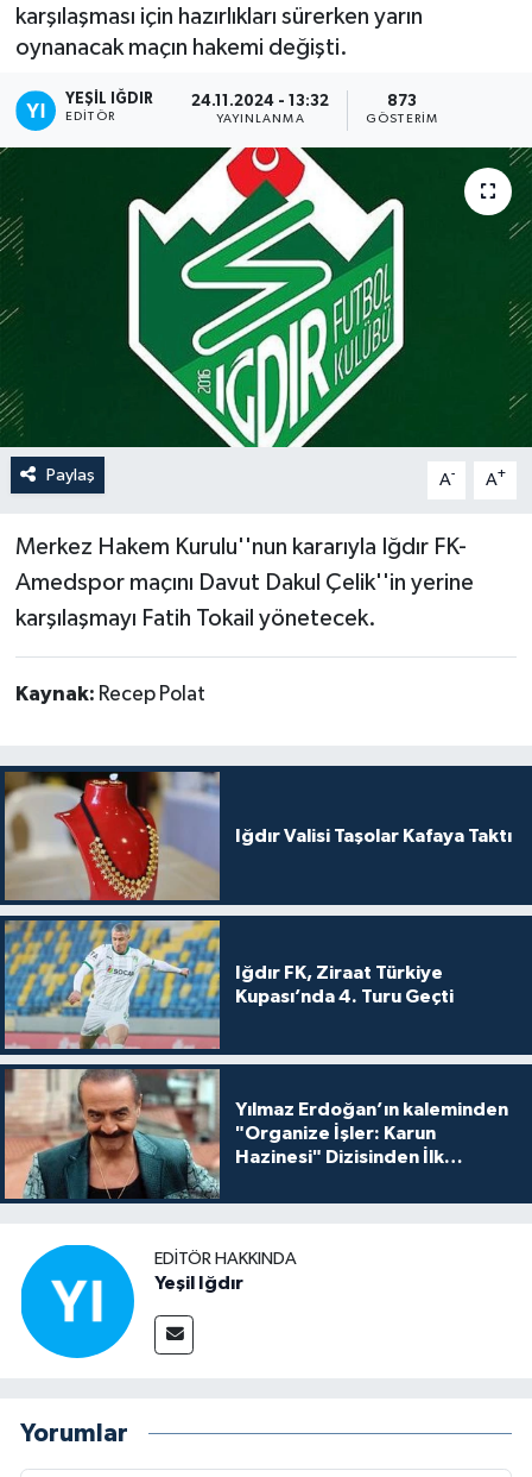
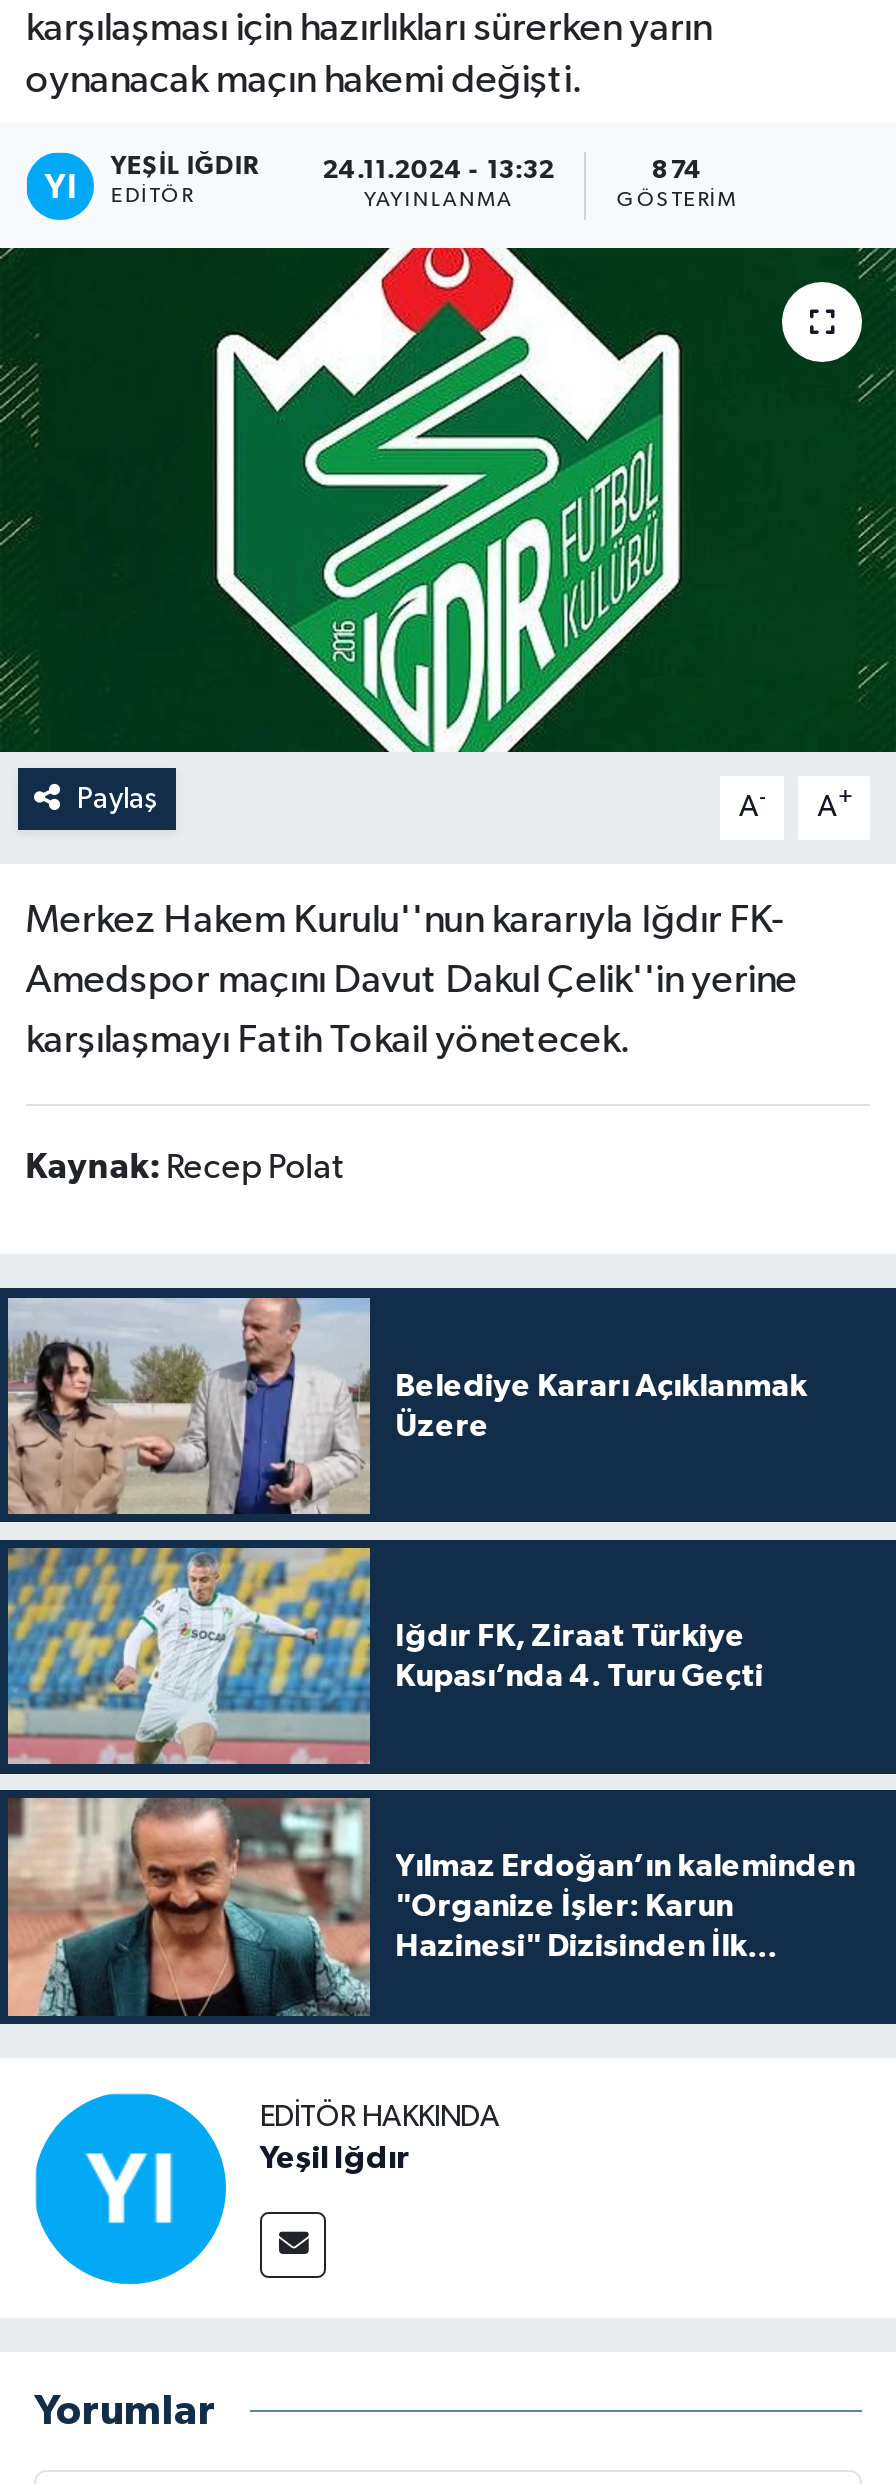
[387,94,417,109] 873 -> [652,158,702,184] 874
[5,772,511,901] [image] | Iğdır Valisi Taşolar Kafaya Taktı -> [6,1296,807,1516] [image] | Belediye Kararı Açıklanmak | Üzere

